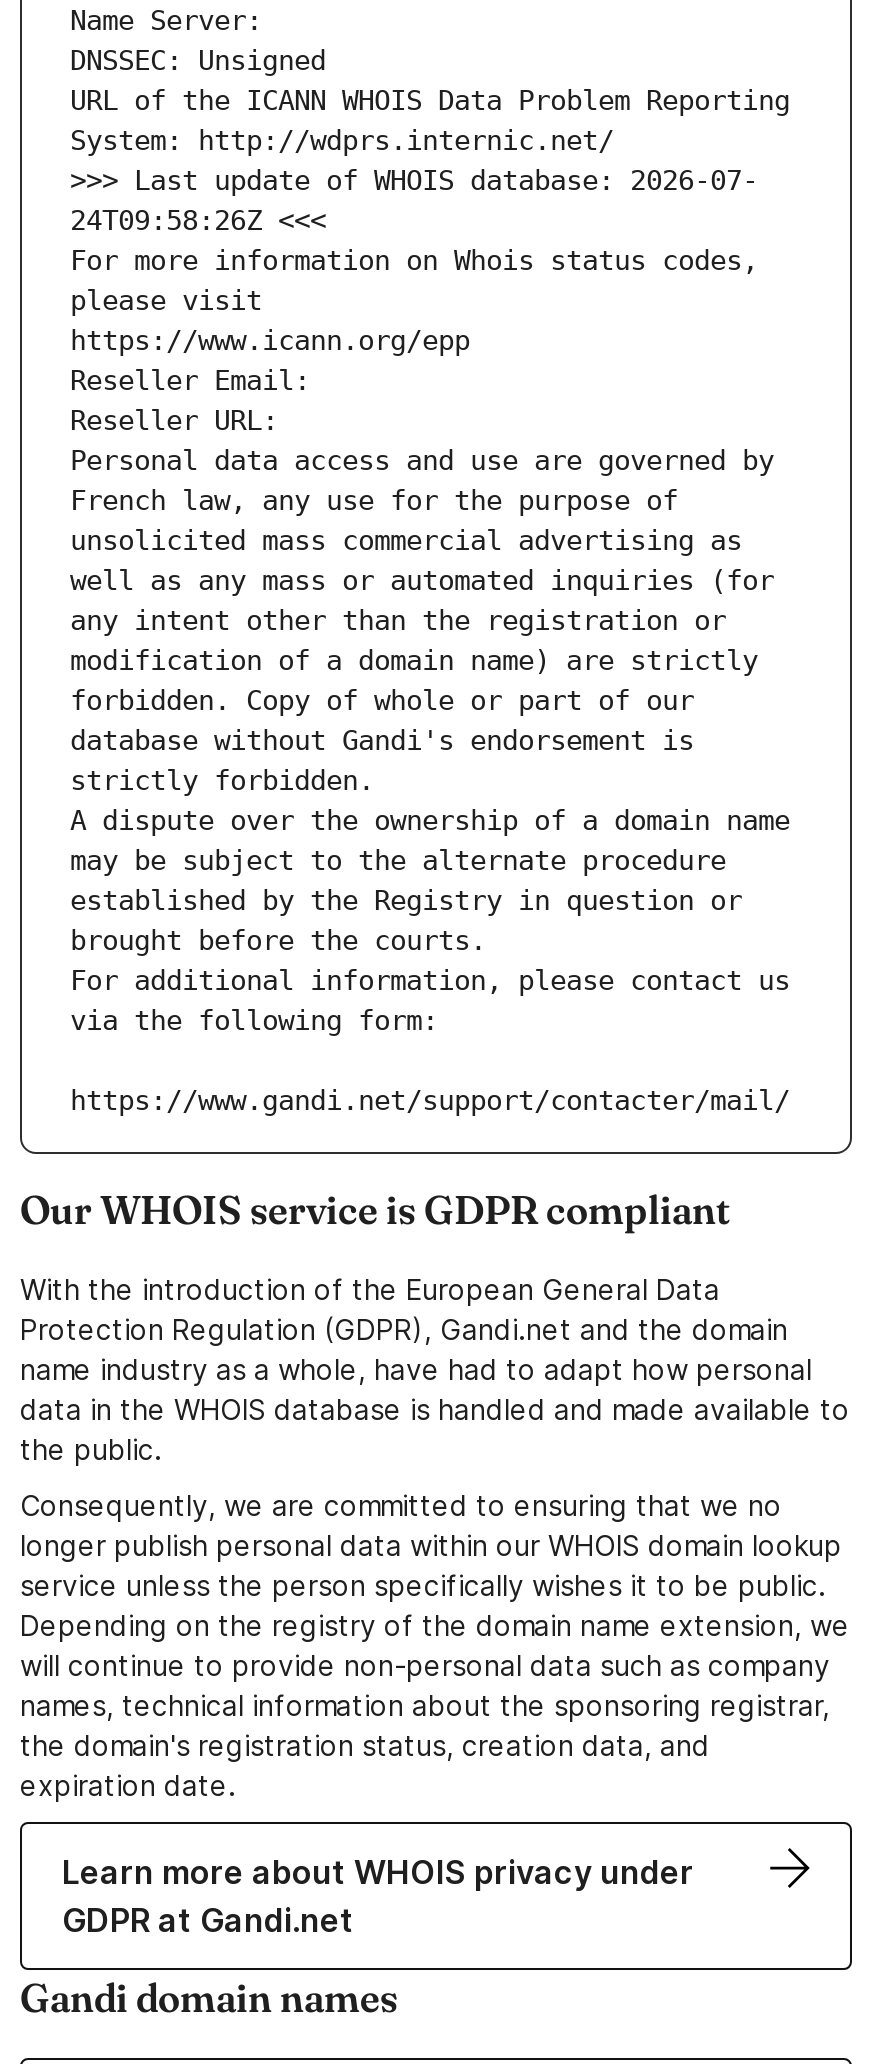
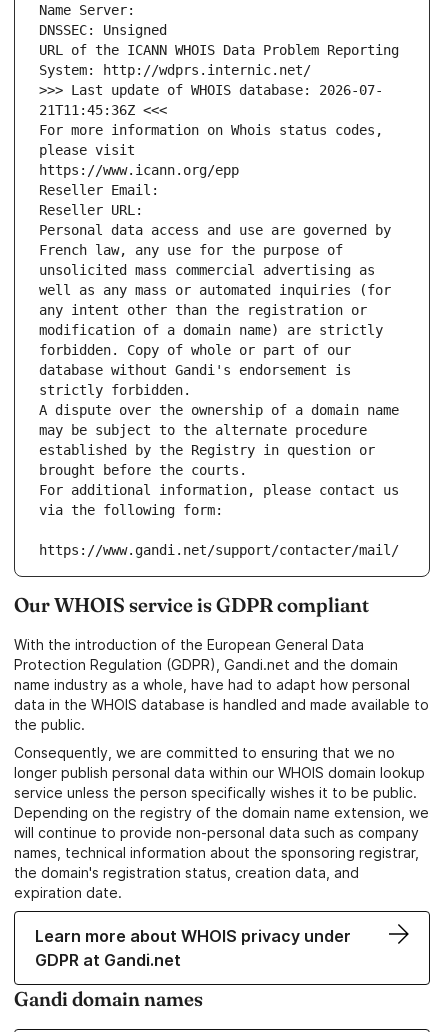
[70,205,326,237] 24T09:58:26Z <<< -> [39,102,167,118] 21T11:45:36Z <<<

